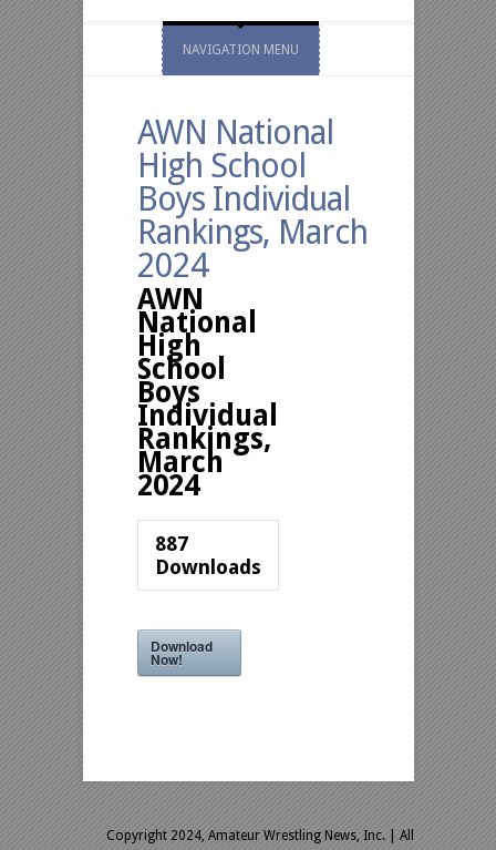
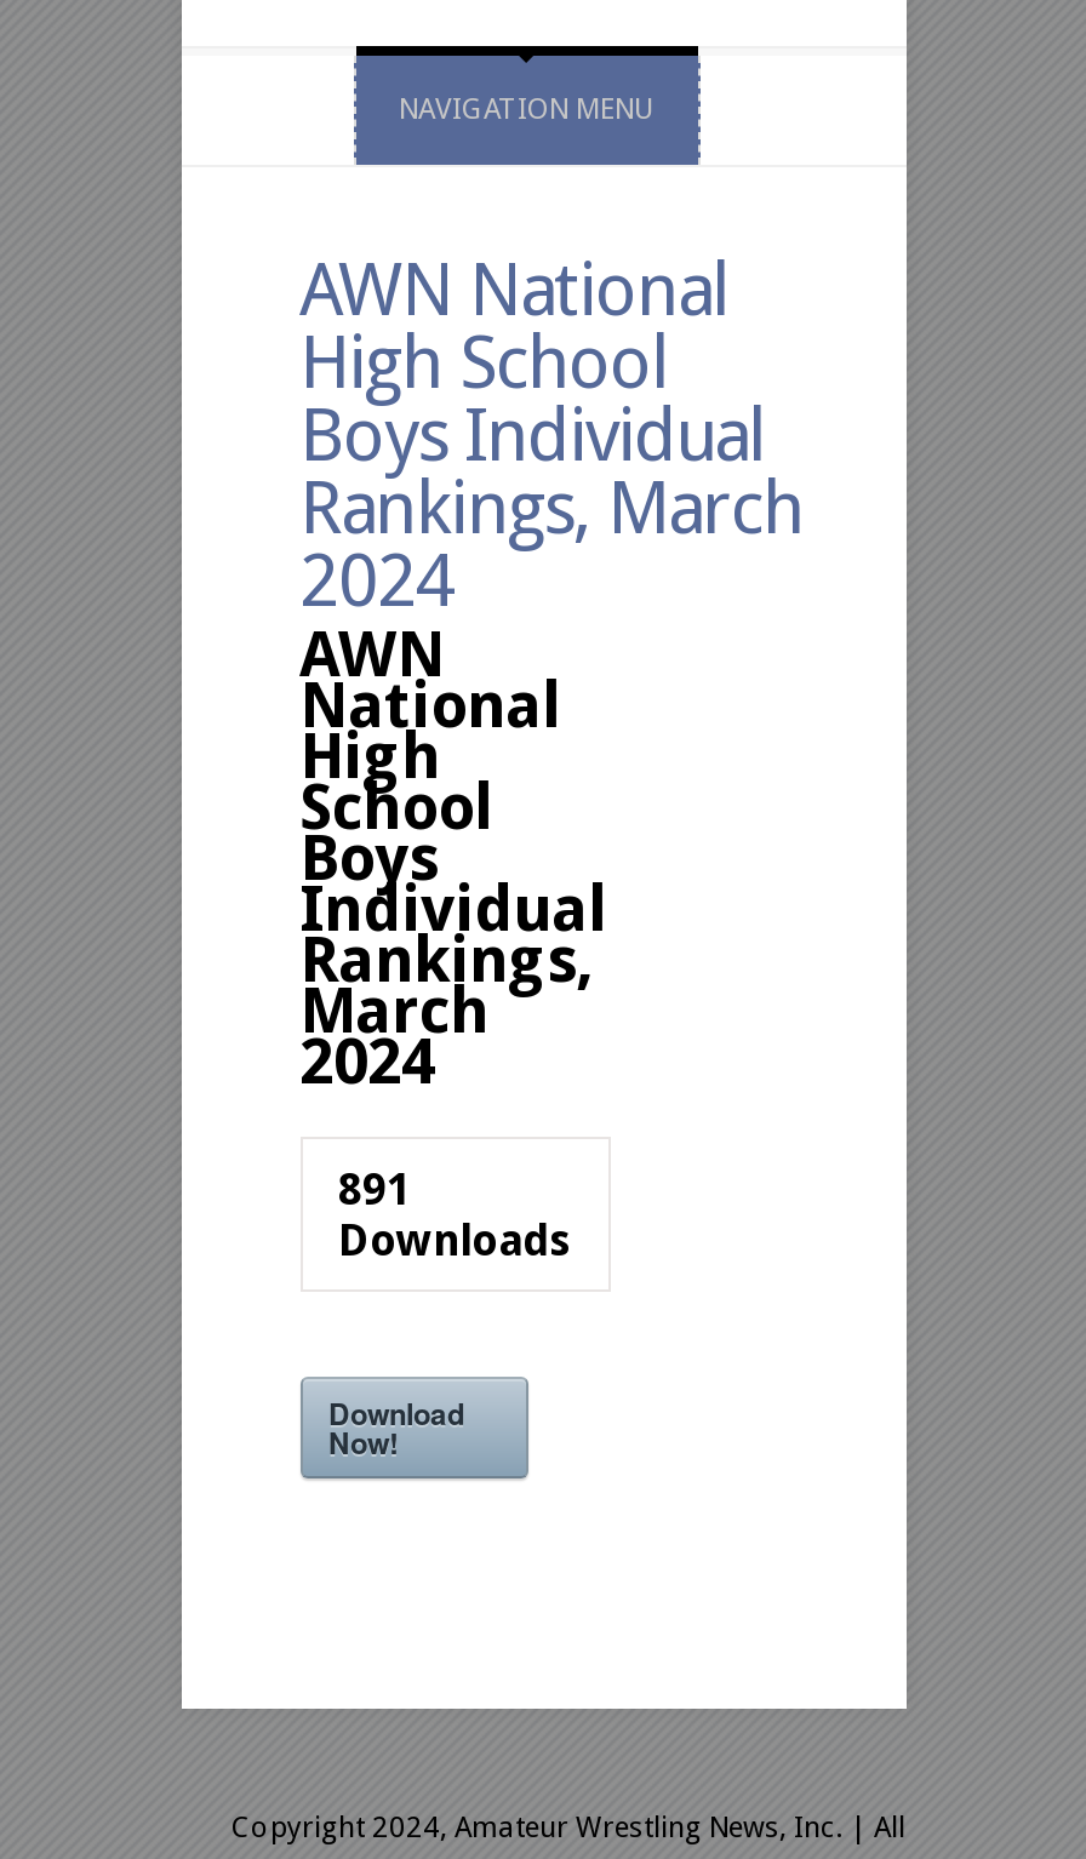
[154,532,188,555] 887 -> [338,1163,411,1214] 891

